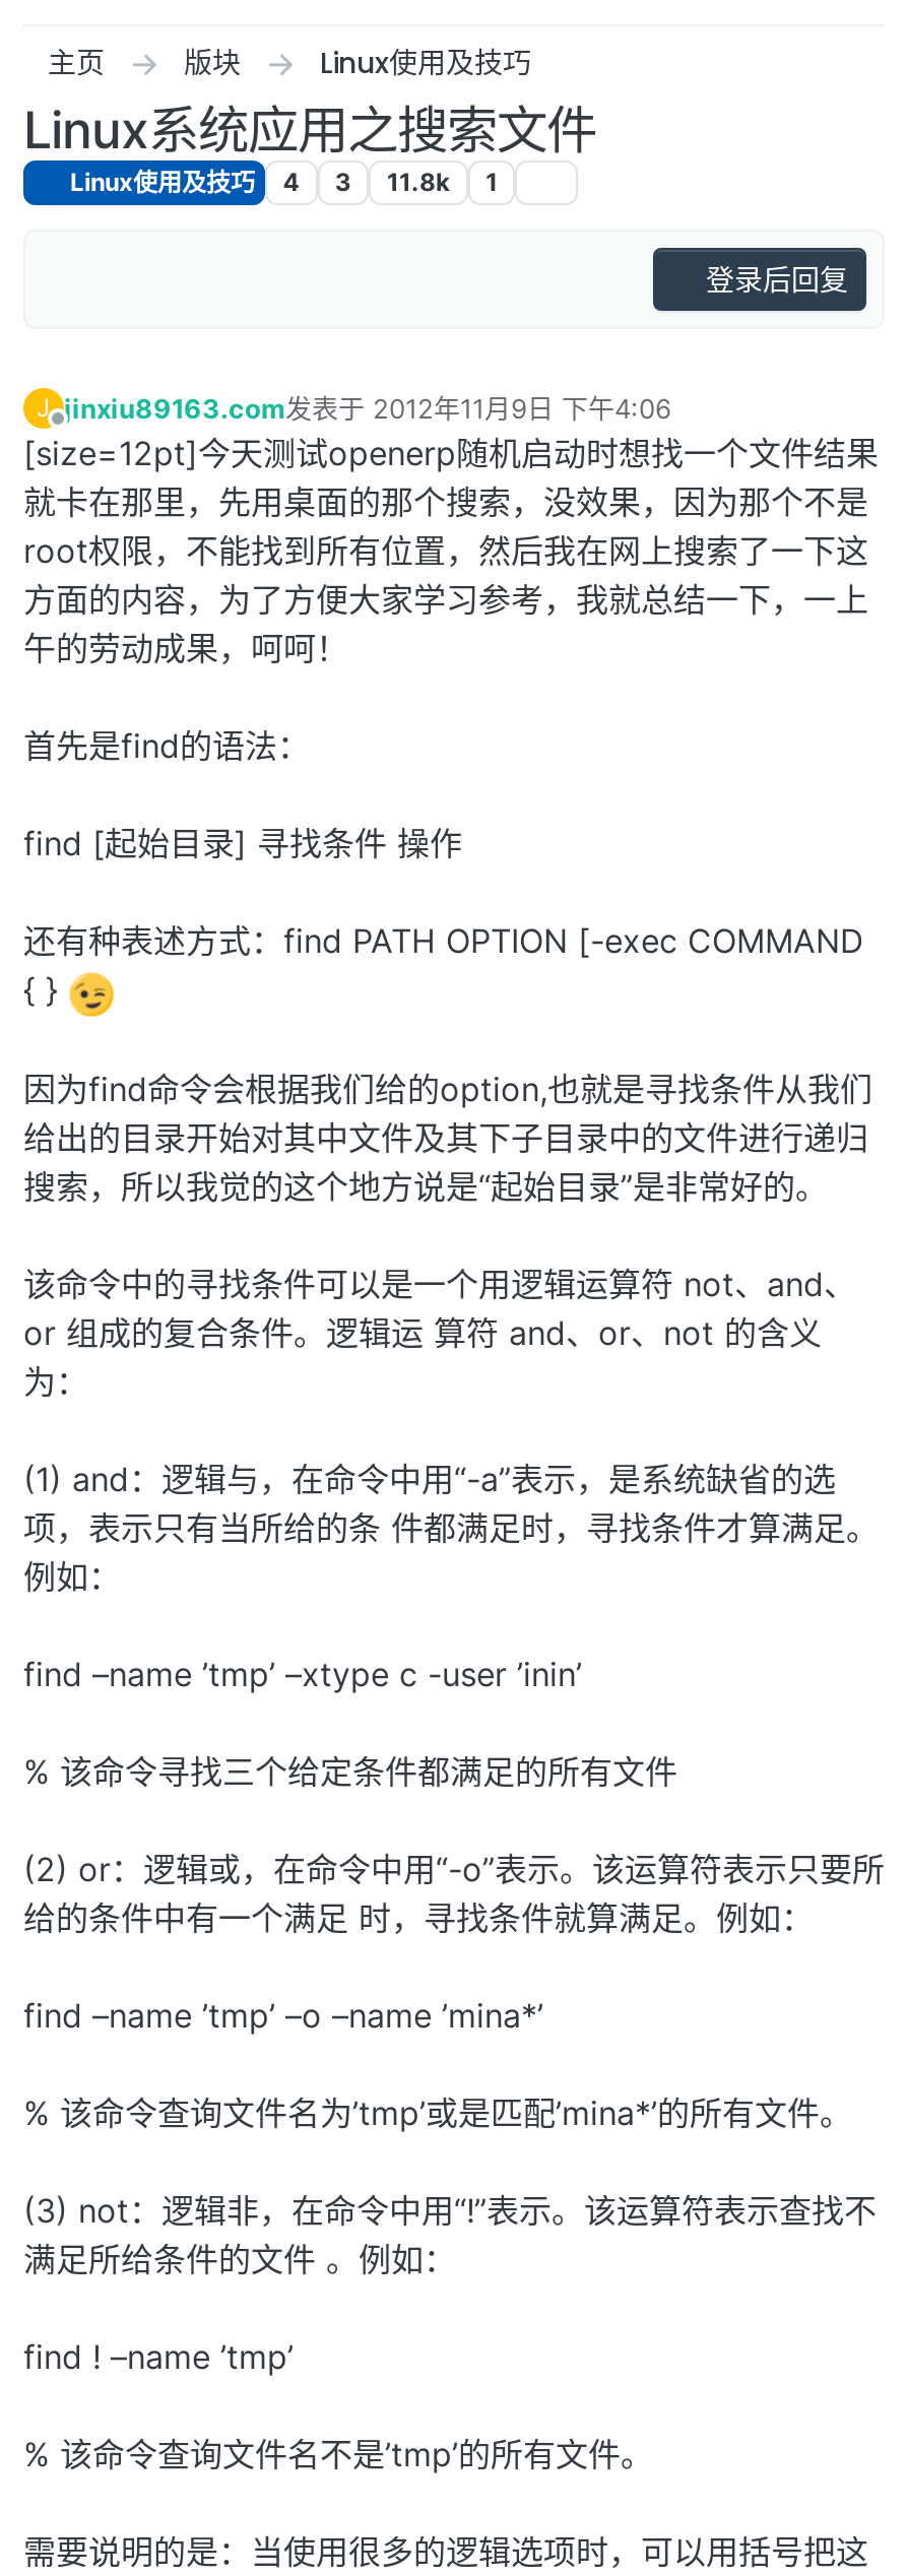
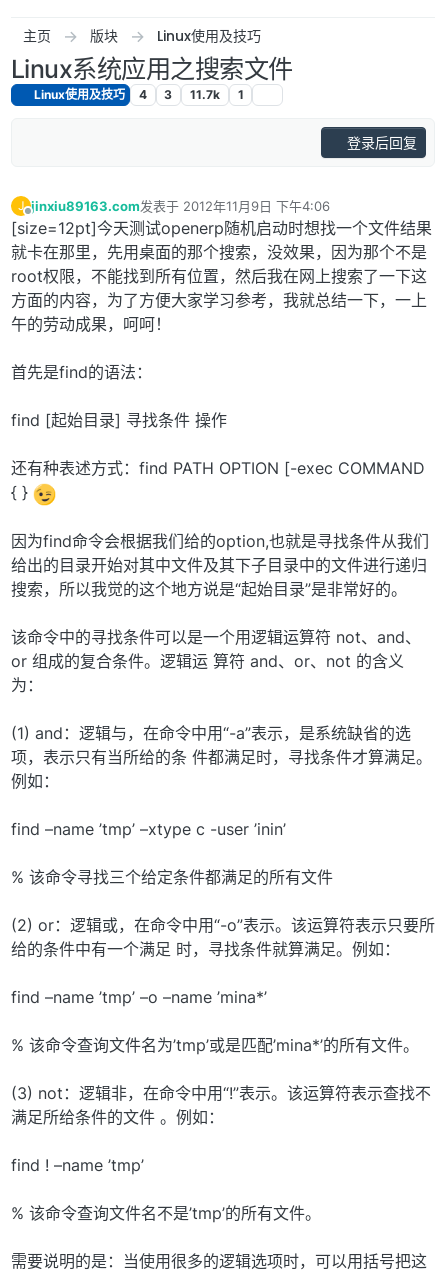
[64,167,498,197] Linux使用及技巧 4 3 11.8k 1 -> [31,87,244,102] Linux使用及技巧 4 3 11.7k 1

